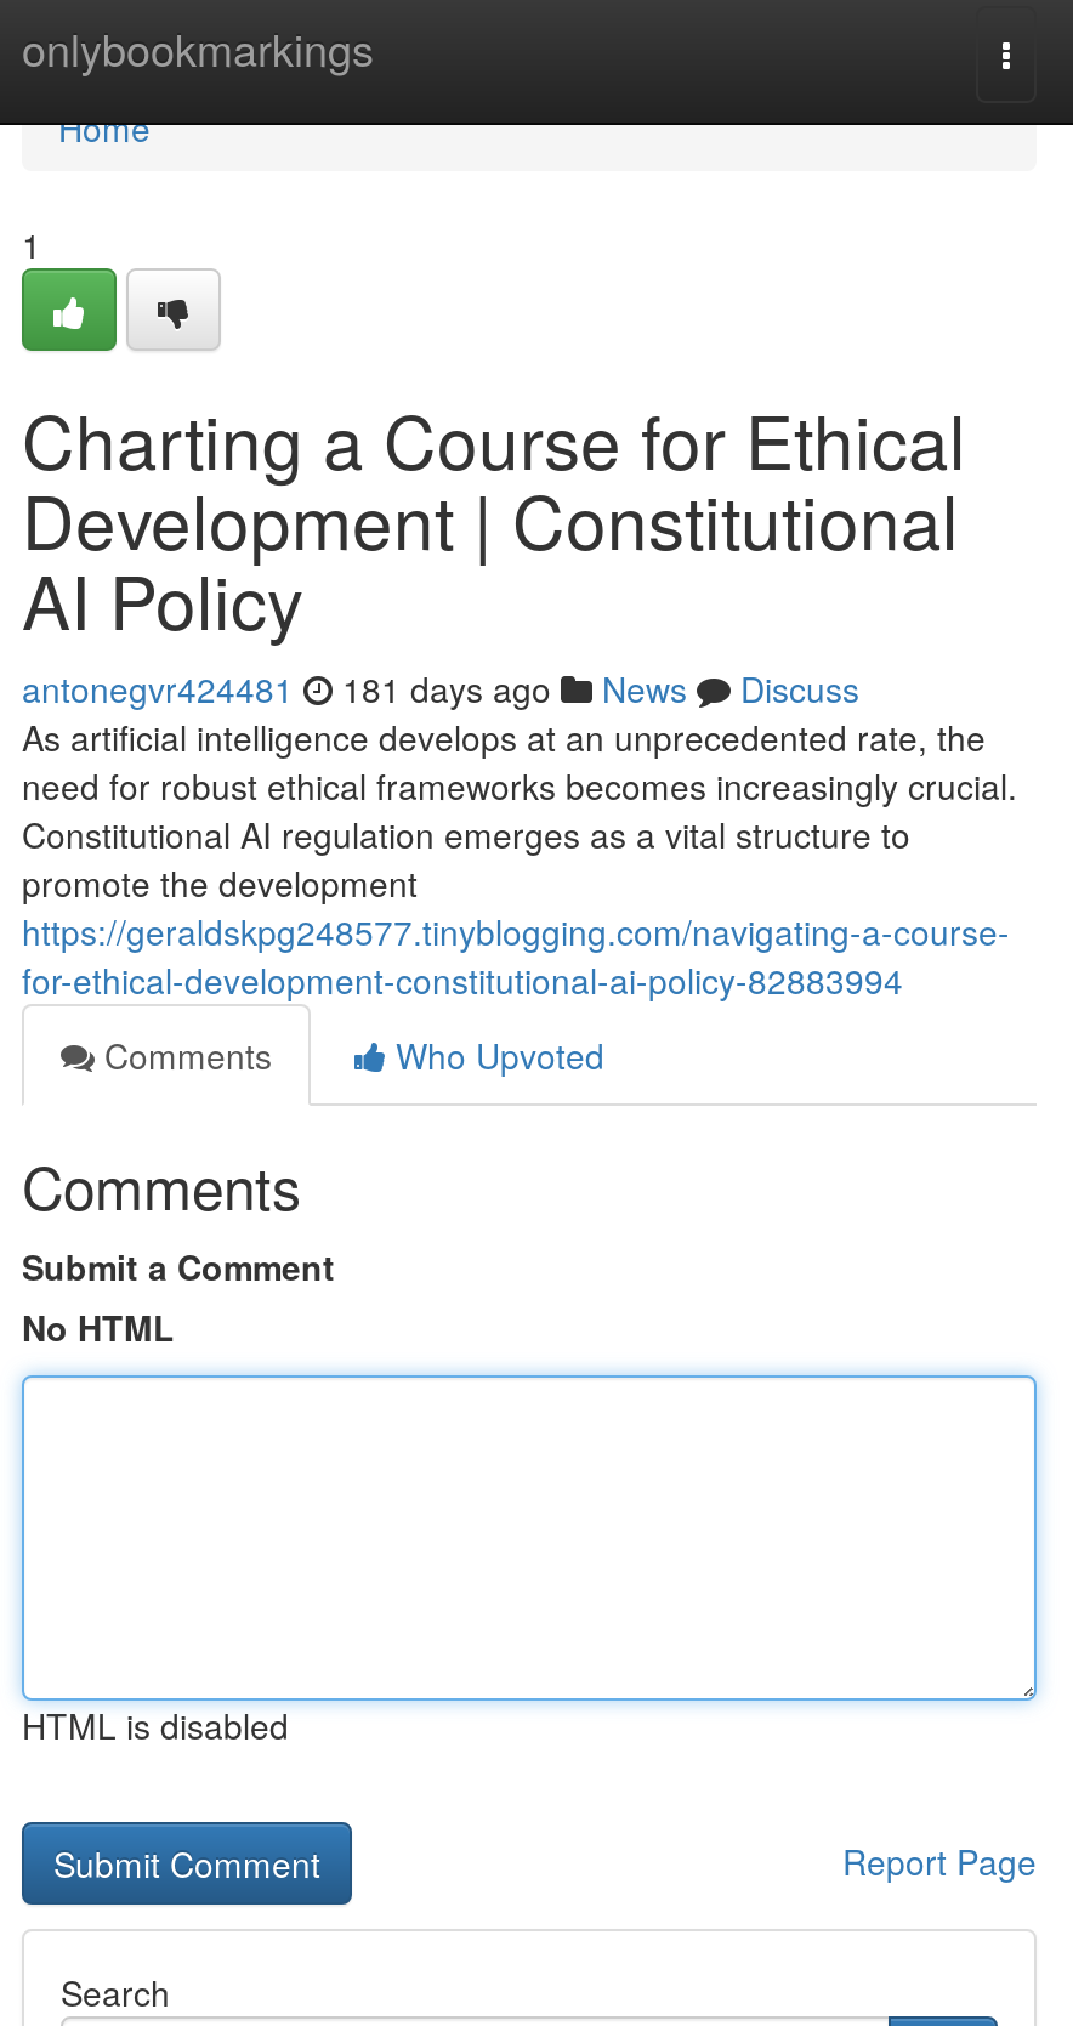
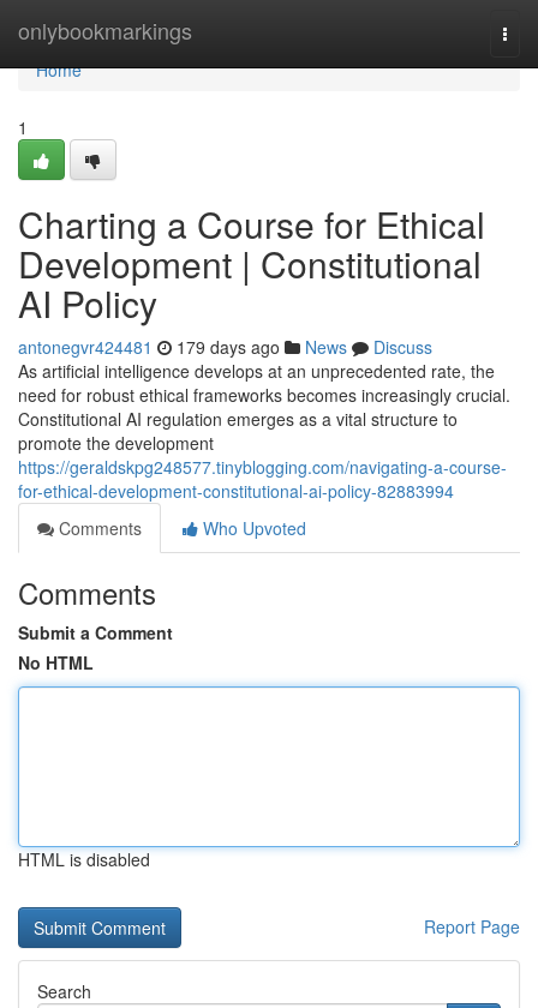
[22,664,859,713] antonegvr424481 181 days ago News Discuss -> [18,335,432,359] antonegvr424481 179 days ago News Discuss

